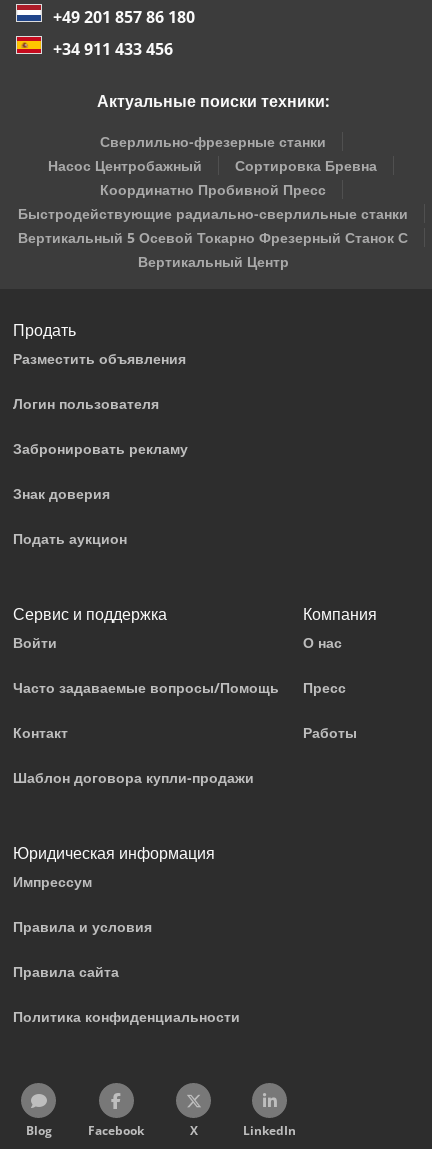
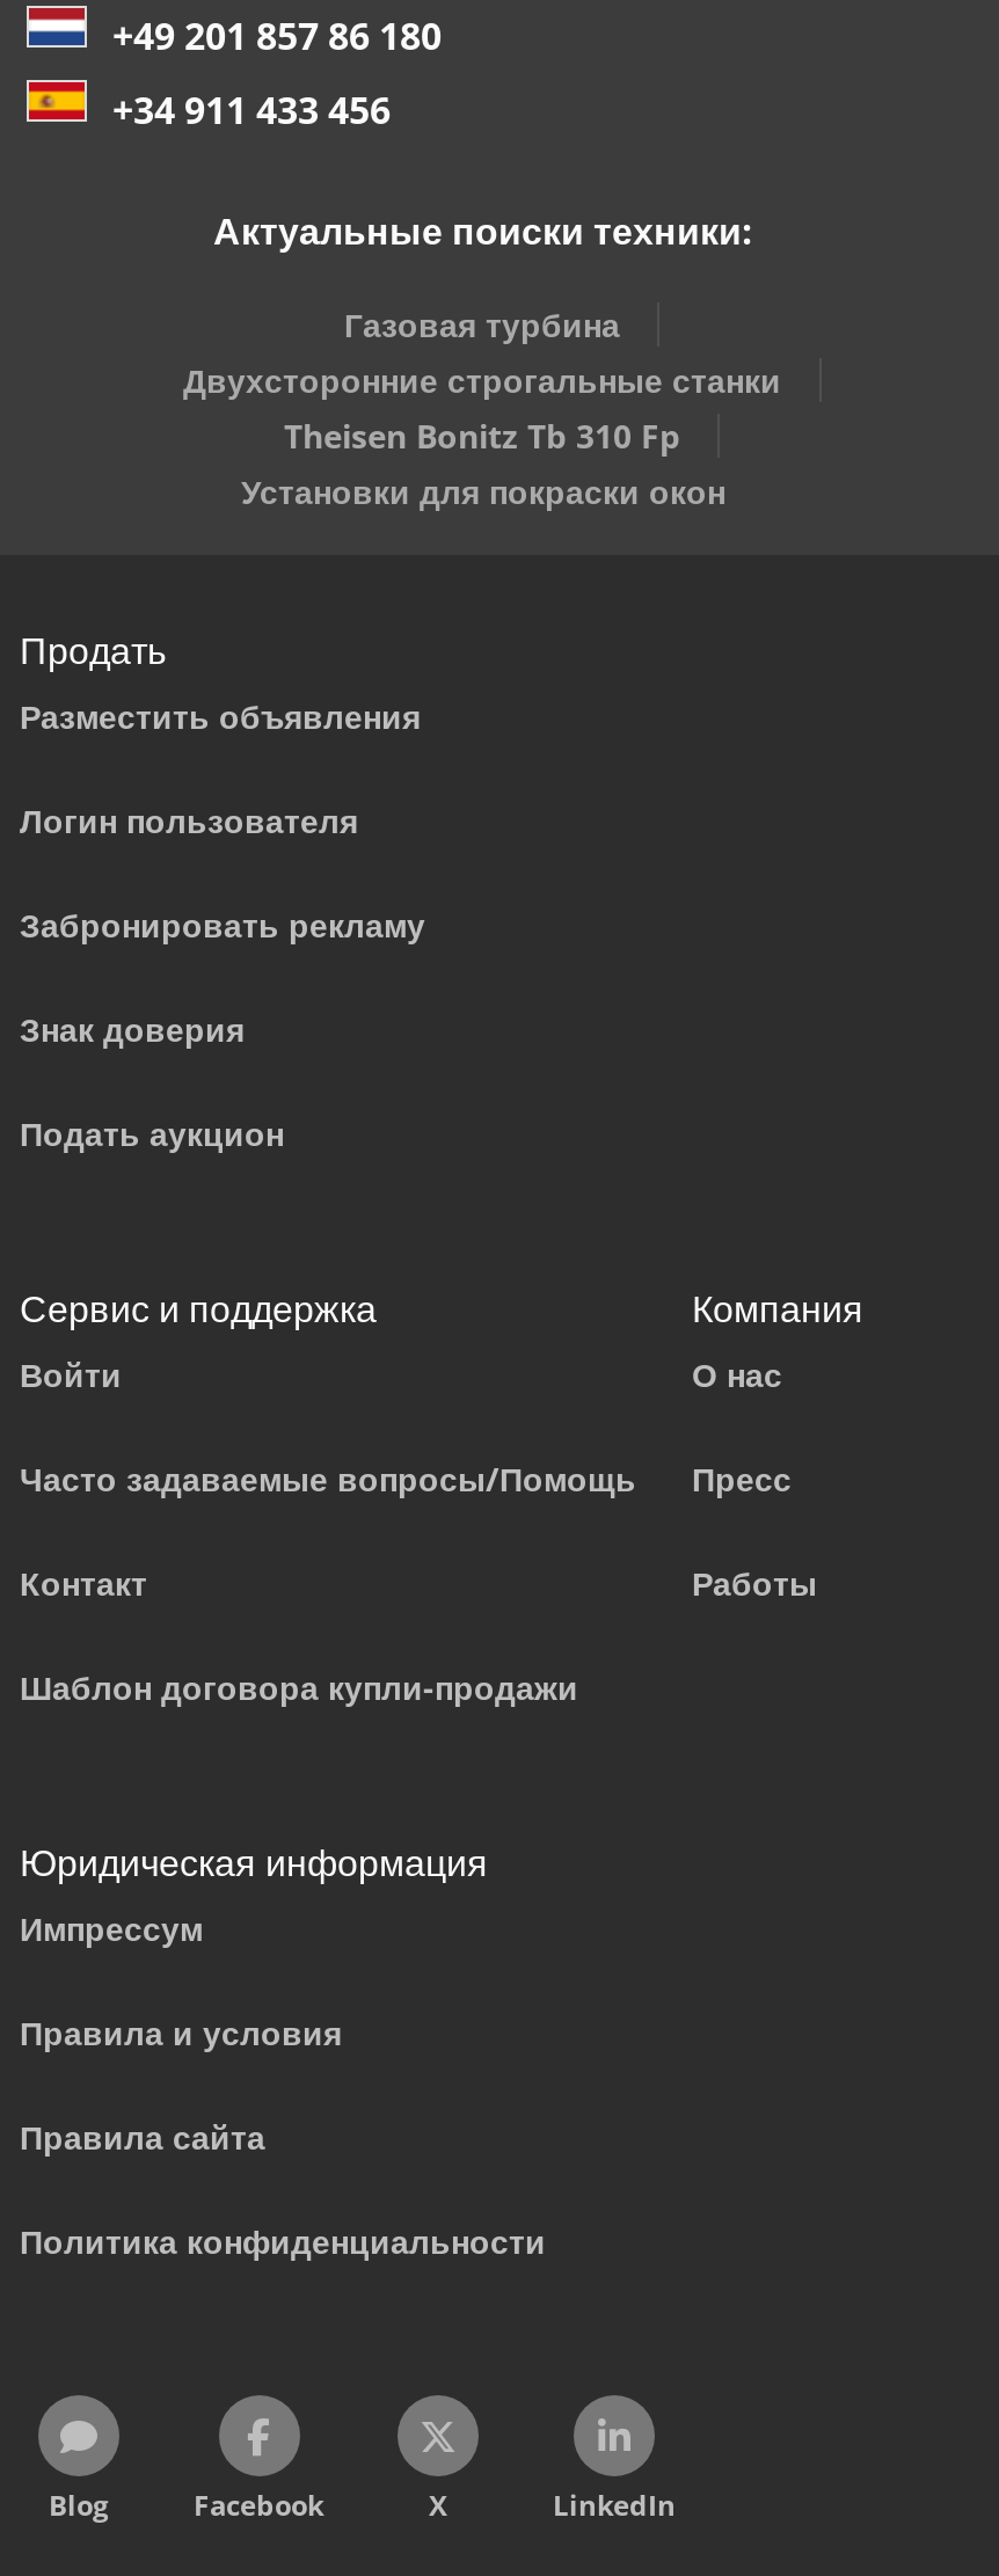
[17,132,407,271] Сверлильно-фрезерные станки | Насос Центробажный | Сортировка Бревна | Координатно Пробивной Пресс | Быстродействующие радиально-сверлильные станки | Вертикальный 5 Осевой Токарно Фрезерный Станок С | Вертикальный Центр -> [183,302,781,513] Газовая турбина | Двухсторонние строгальные станки | Theisen Bonitz Tb 310 Fp | Установки для покраски окон

